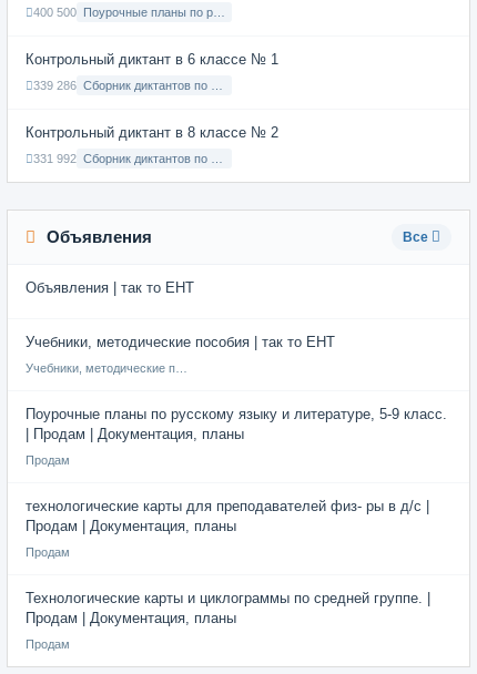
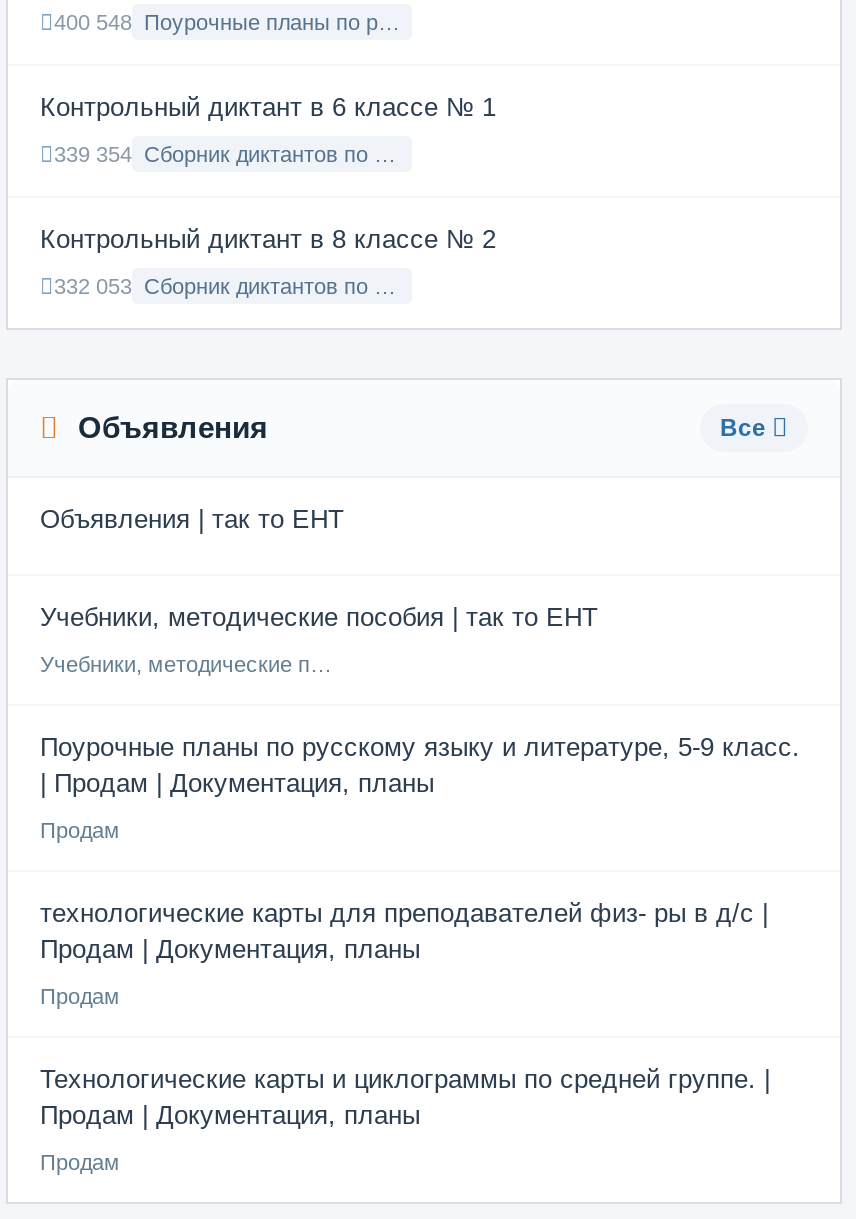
[33,6,77,19] 400 500 -> [54,10,132,34] 400 548
[33,79,77,92] 339 286 -> [54,142,132,166] 339 354
[33,152,77,165] 331 992 -> [54,274,132,298] 332 053

